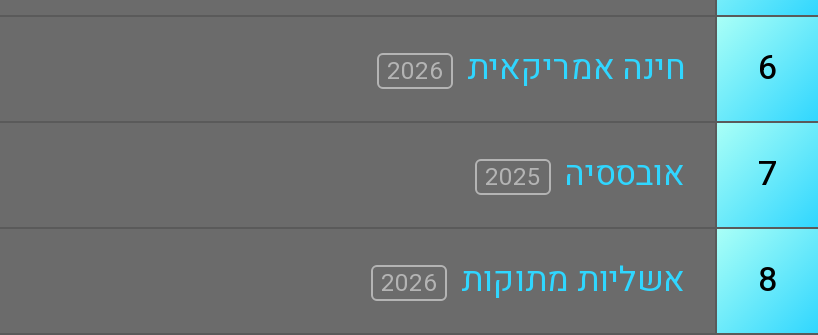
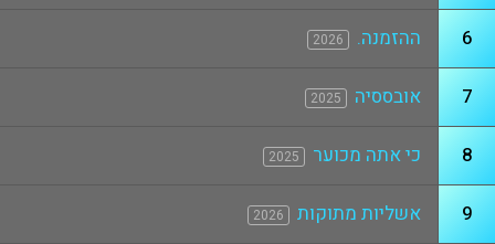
[467,43,685,93] חינה אמריקאית -> [357,24,421,52] ההזמנה.
none -> [268,141,472,227] כי אתה מכוער | 2025 | 9

